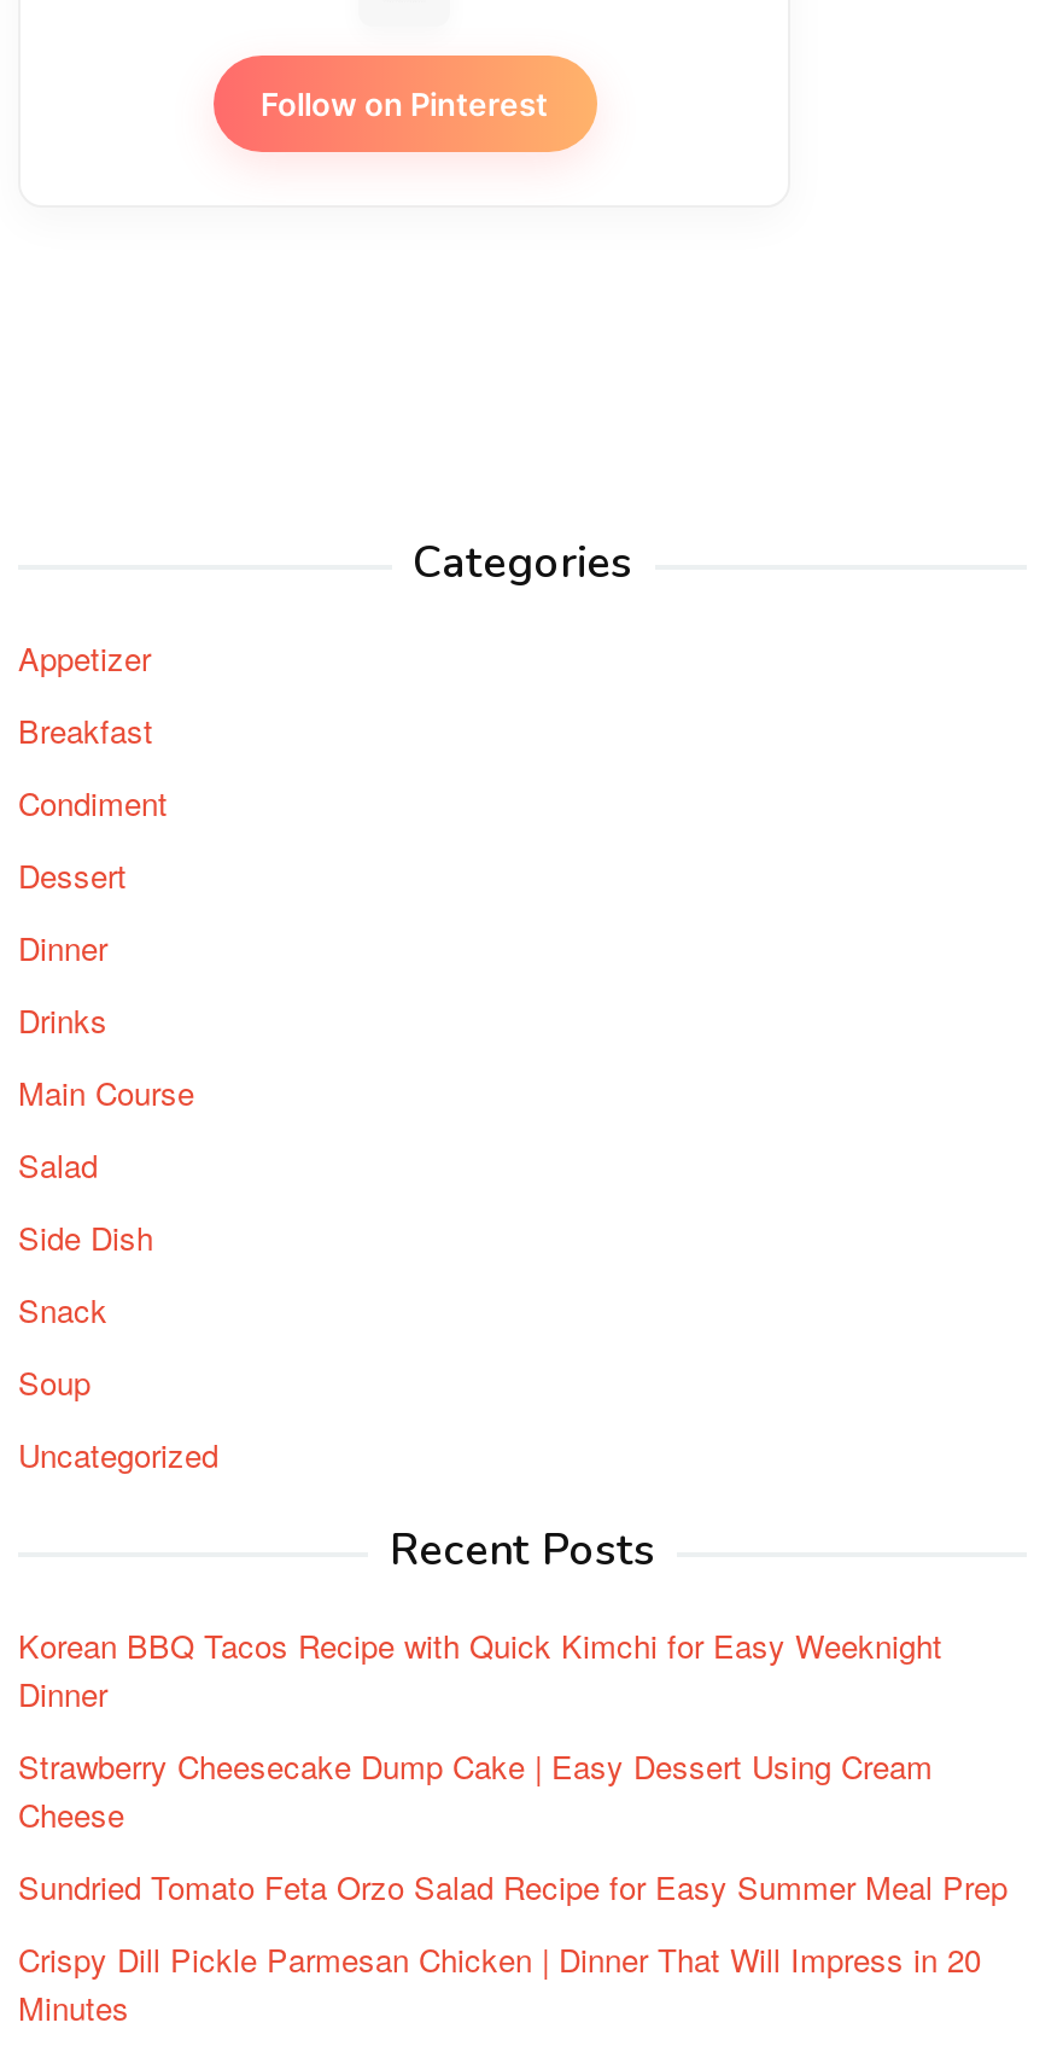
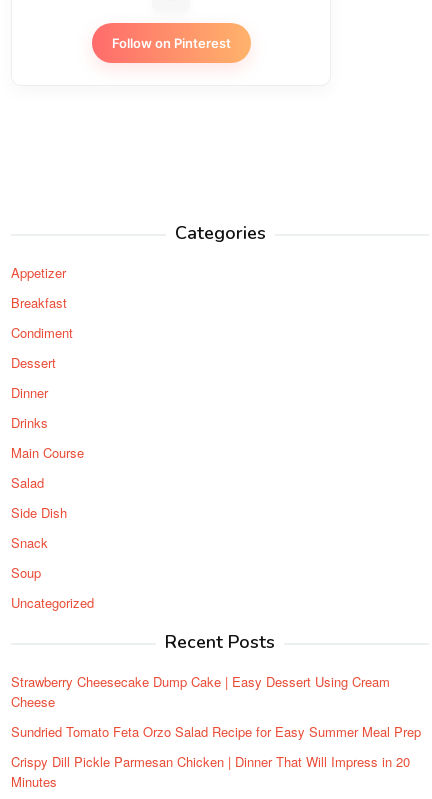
[18,1623,942,1717] Korean BBQ Tacos Recipe with Quick Kimchi for Easy Weeknight | Dinner -> none

